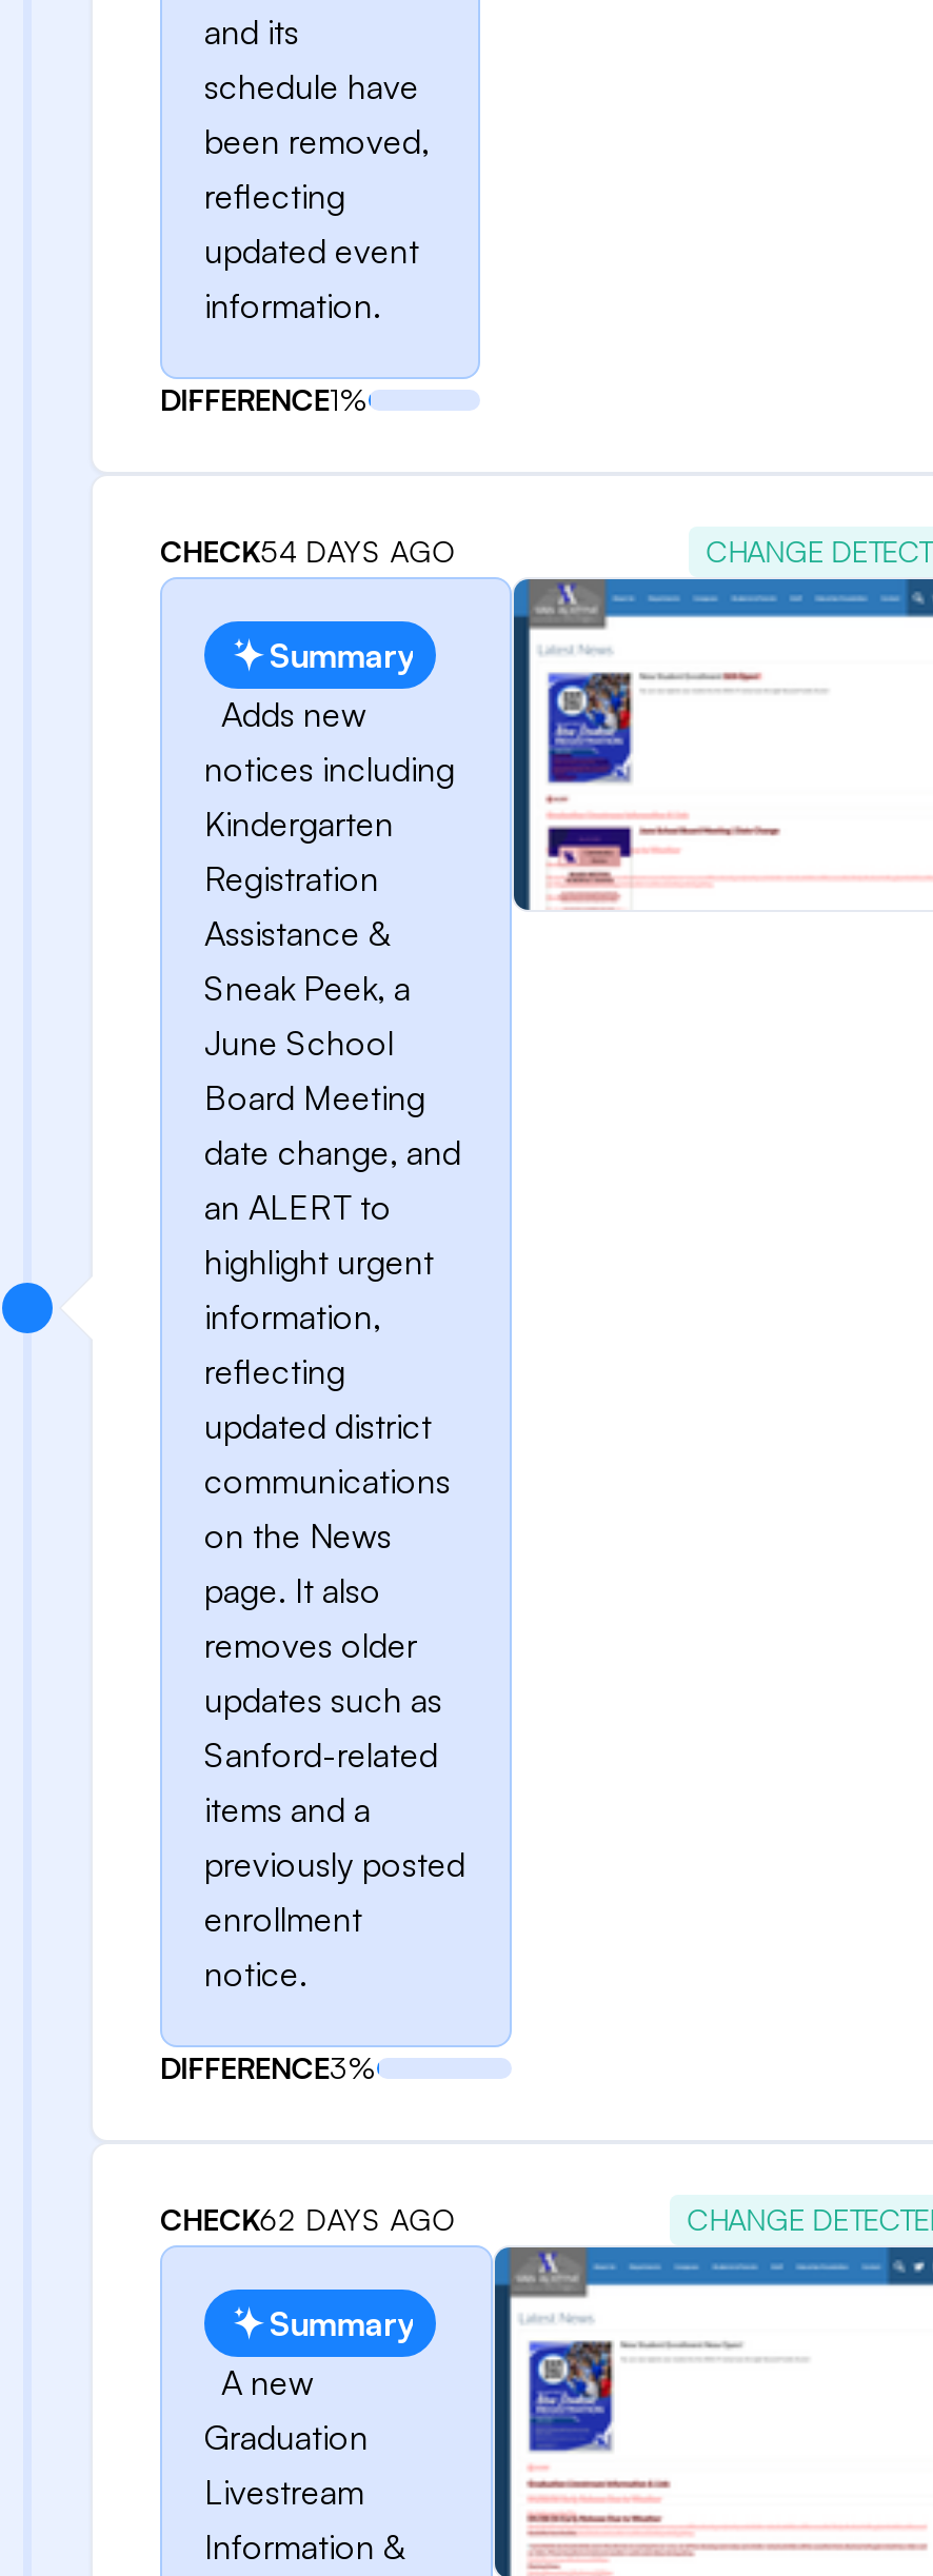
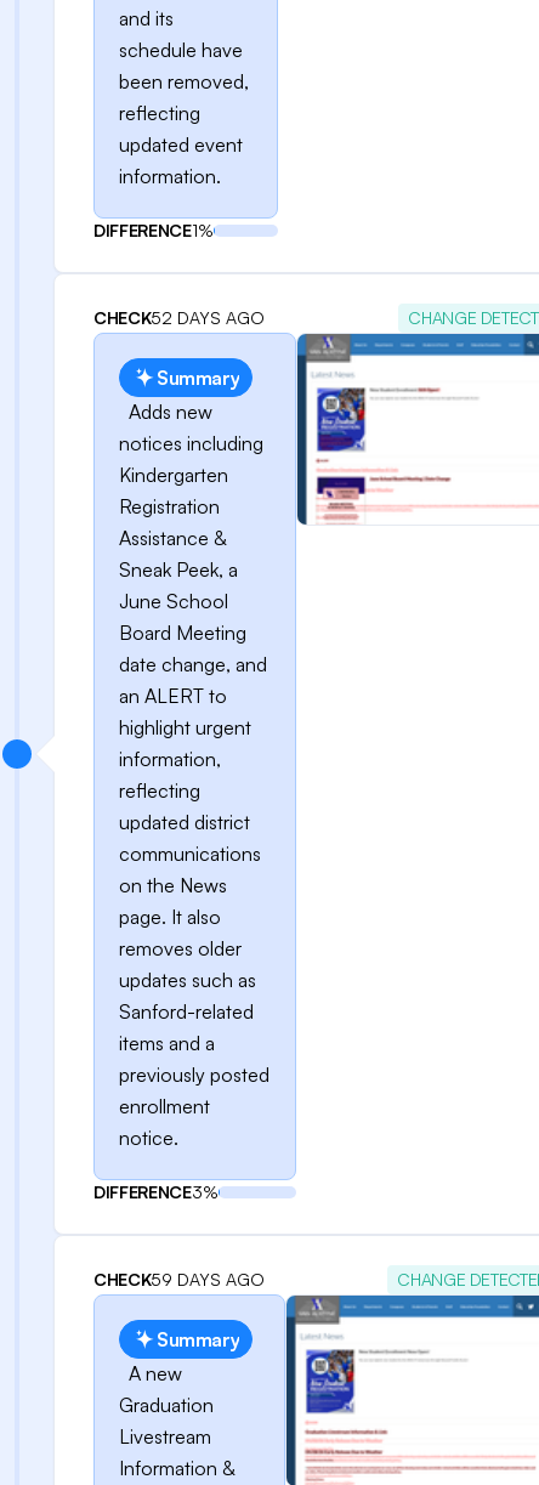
[160,533,457,569] CHECK54 DAYS AGO -> [93,307,265,328] CHECK52 DAYS AGO
[160,2201,457,2237] CHECK62 DAYS AGO -> [93,1269,265,1290] CHECK59 DAYS AGO

